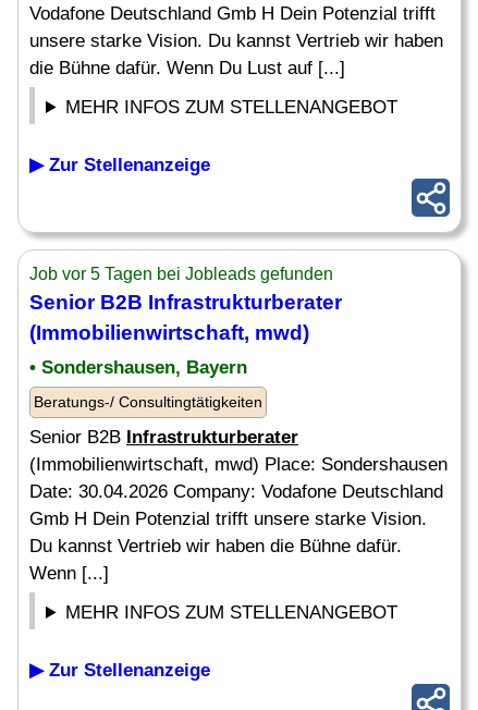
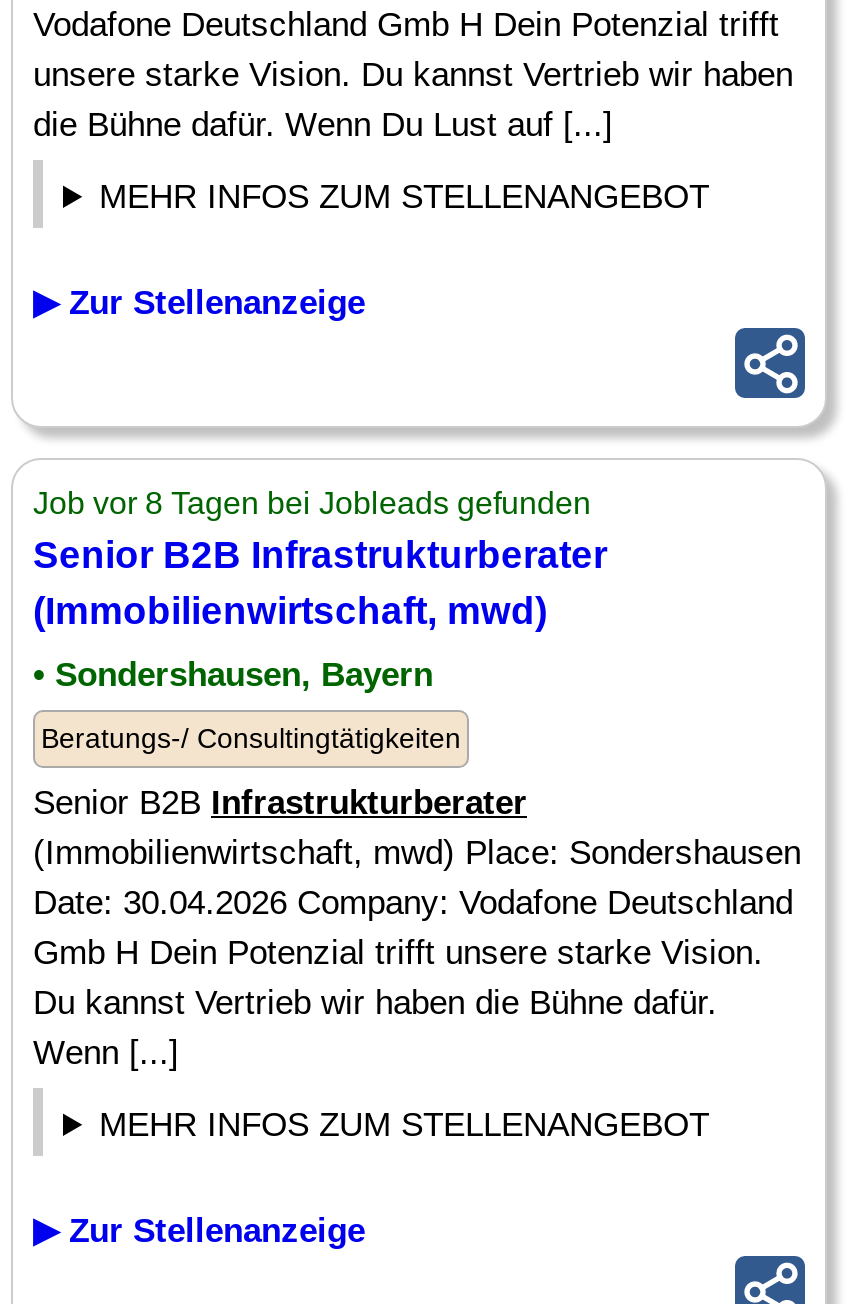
[29,265,333,283] Job vor 5 Tagen bei Jobleads gefunden -> [33,486,591,520] Job vor 8 Tagen bei Jobleads gefunden

